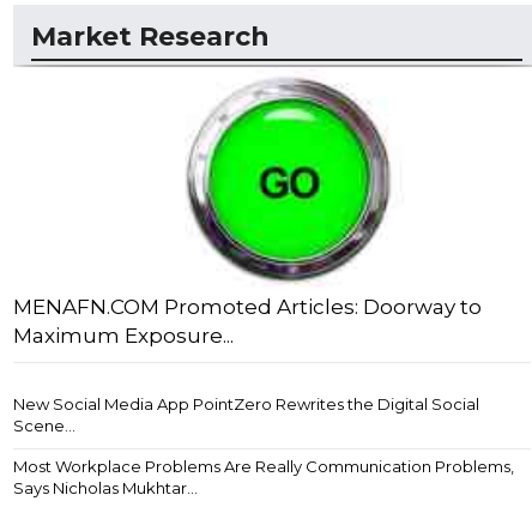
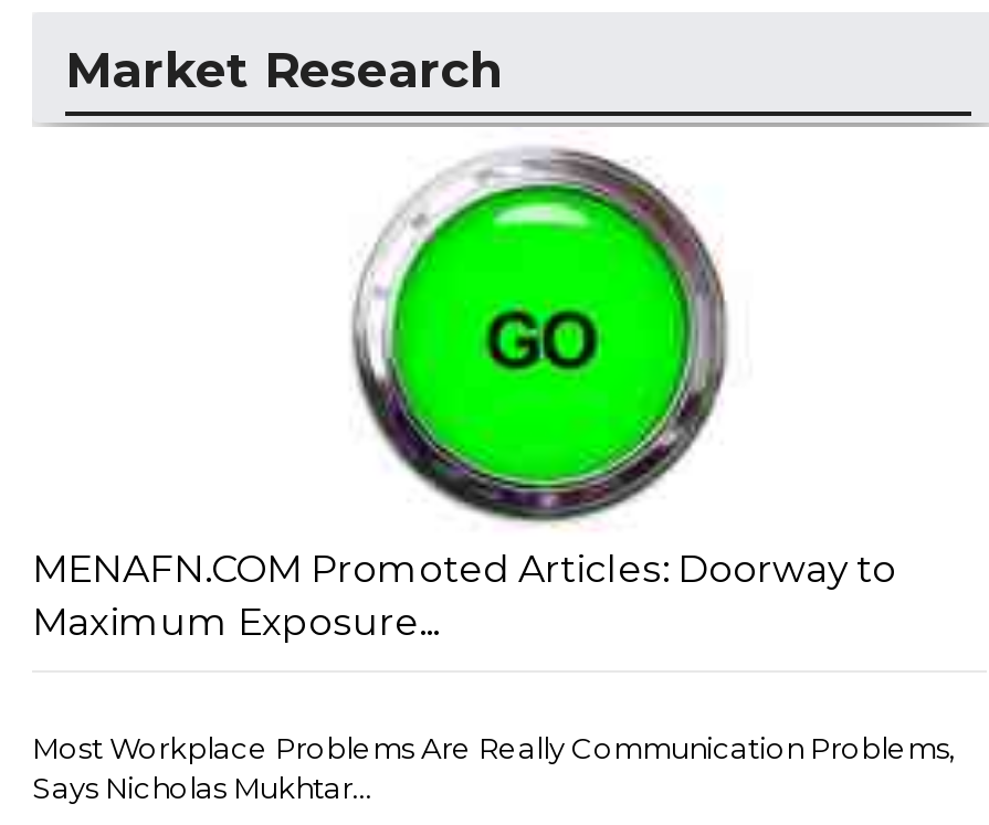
[13,394,479,435] New Social Media App PointZero Rewrites the Digital Social | Scene... -> none

